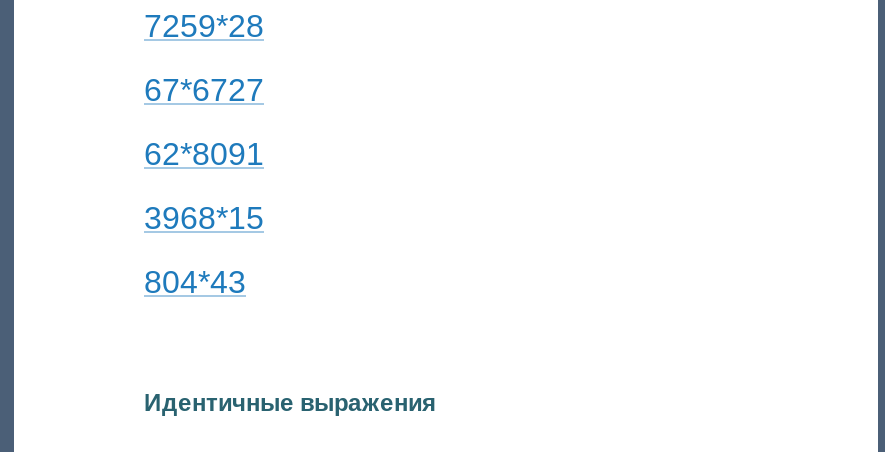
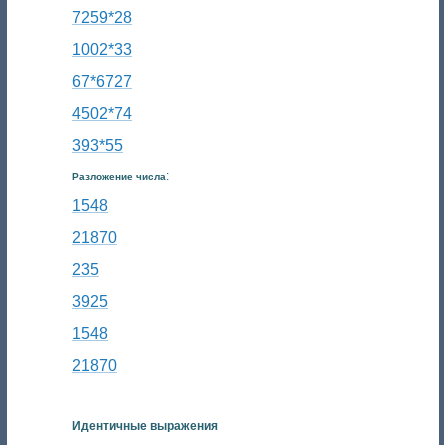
none -> [72,41,132,58] 1002*33
[144,138,264,300] 62*8091 | 3968*15 | 804*43 -> [72,105,169,374] 4502*74 | 393*55 | Разложение числа: | 1548 | 21870 | 235 | 3925 | 1548 | 21870

